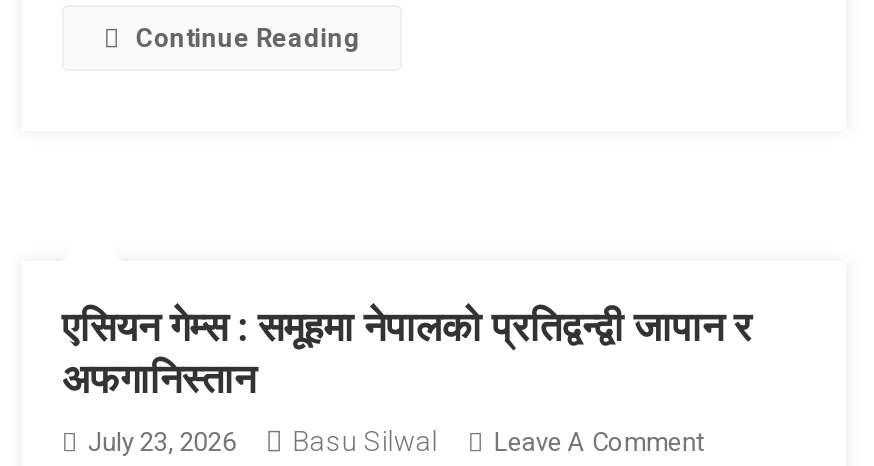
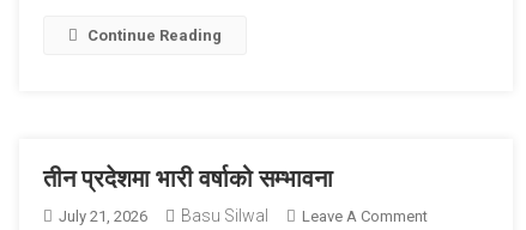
[62,303,752,403] एसियन गेम्स : समूहमा नेपालको प्रतिद्वन्द्वी जापान र | अफगानिस्तान -> [43,164,333,192] तीन प्रदेशमा भारी वर्षाको सम्भावना
[88,427,236,457] July 23, 2026 -> [59,207,147,225] July 21, 2026

